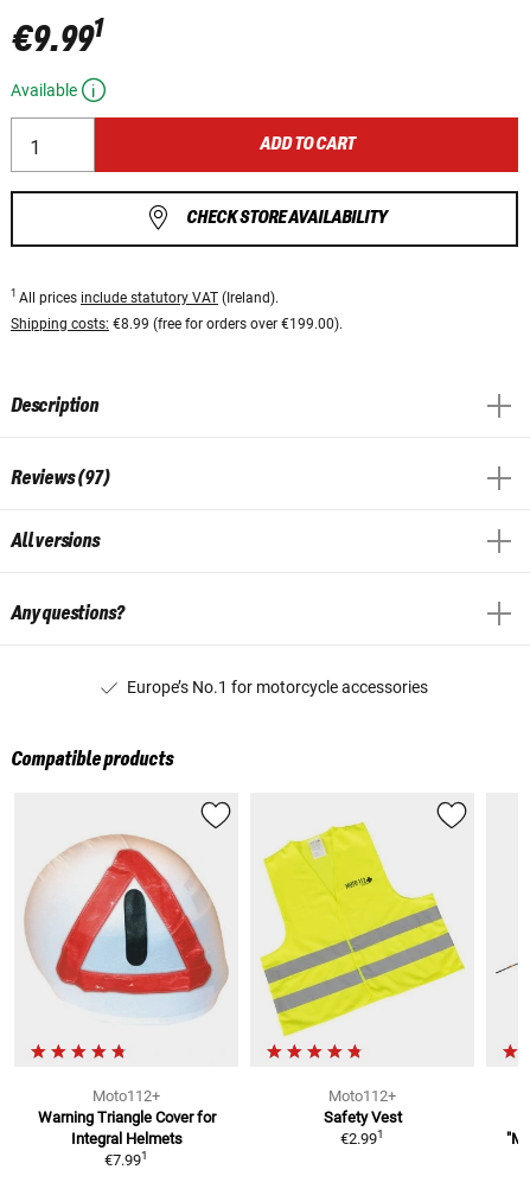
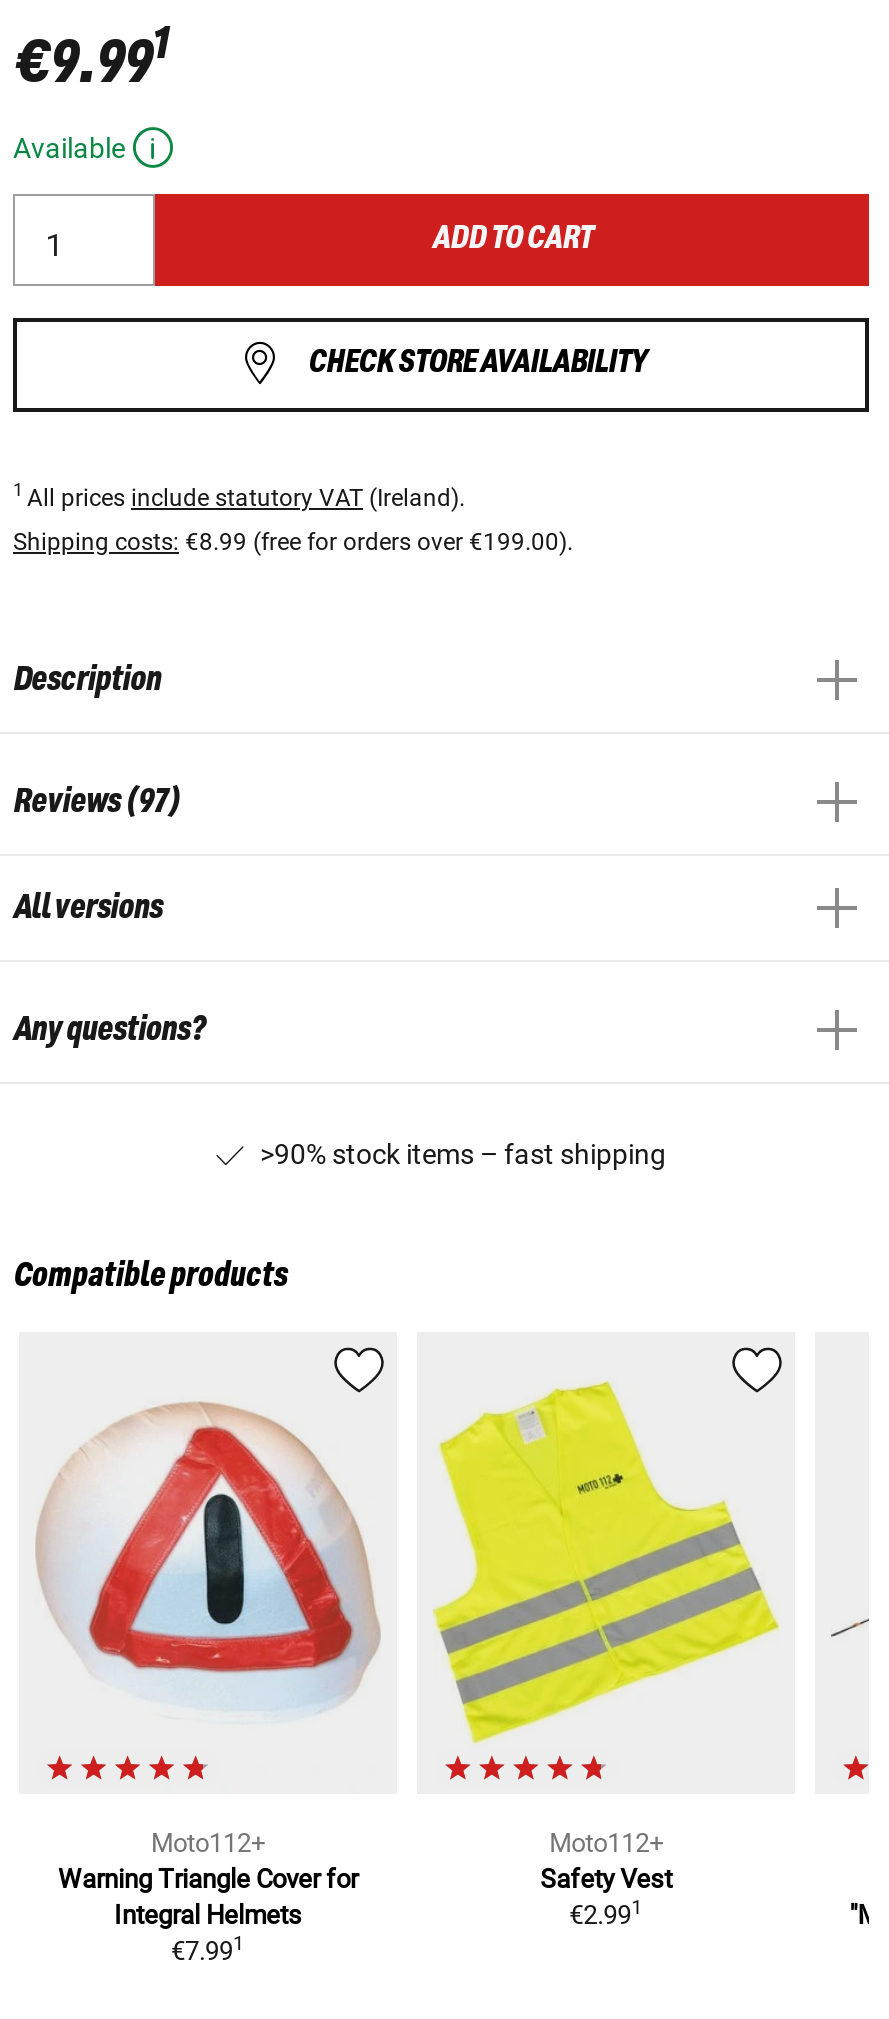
[127,677,428,696] Europe’s No.1 for motorcycle accessories -> [260,1138,666,1170] >90% stock items – fast shipping

